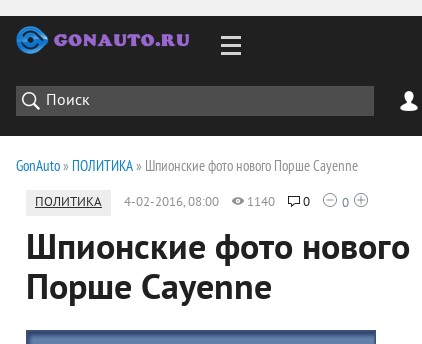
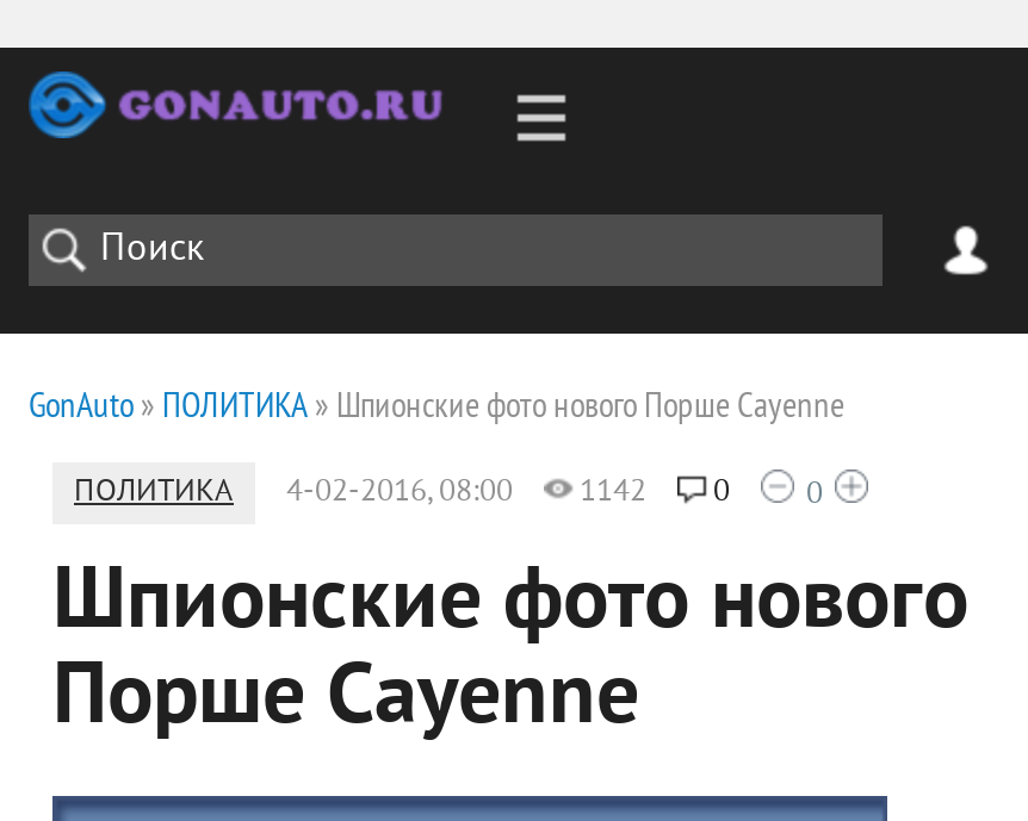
[35,195,349,212] ПОЛИТИКА 4-02-2016, 08:00 1140 0 0 -> [74,474,823,515] ПОЛИТИКА 4-02-2016, 08:00 1142 0 0

